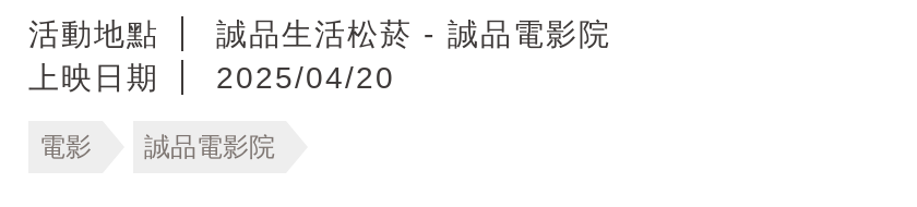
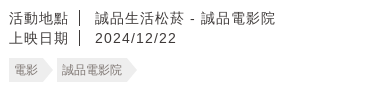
[28,60,395,95] 上映日期 2025/04/20 -> [9,30,177,46] 上映日期 2024/12/22

